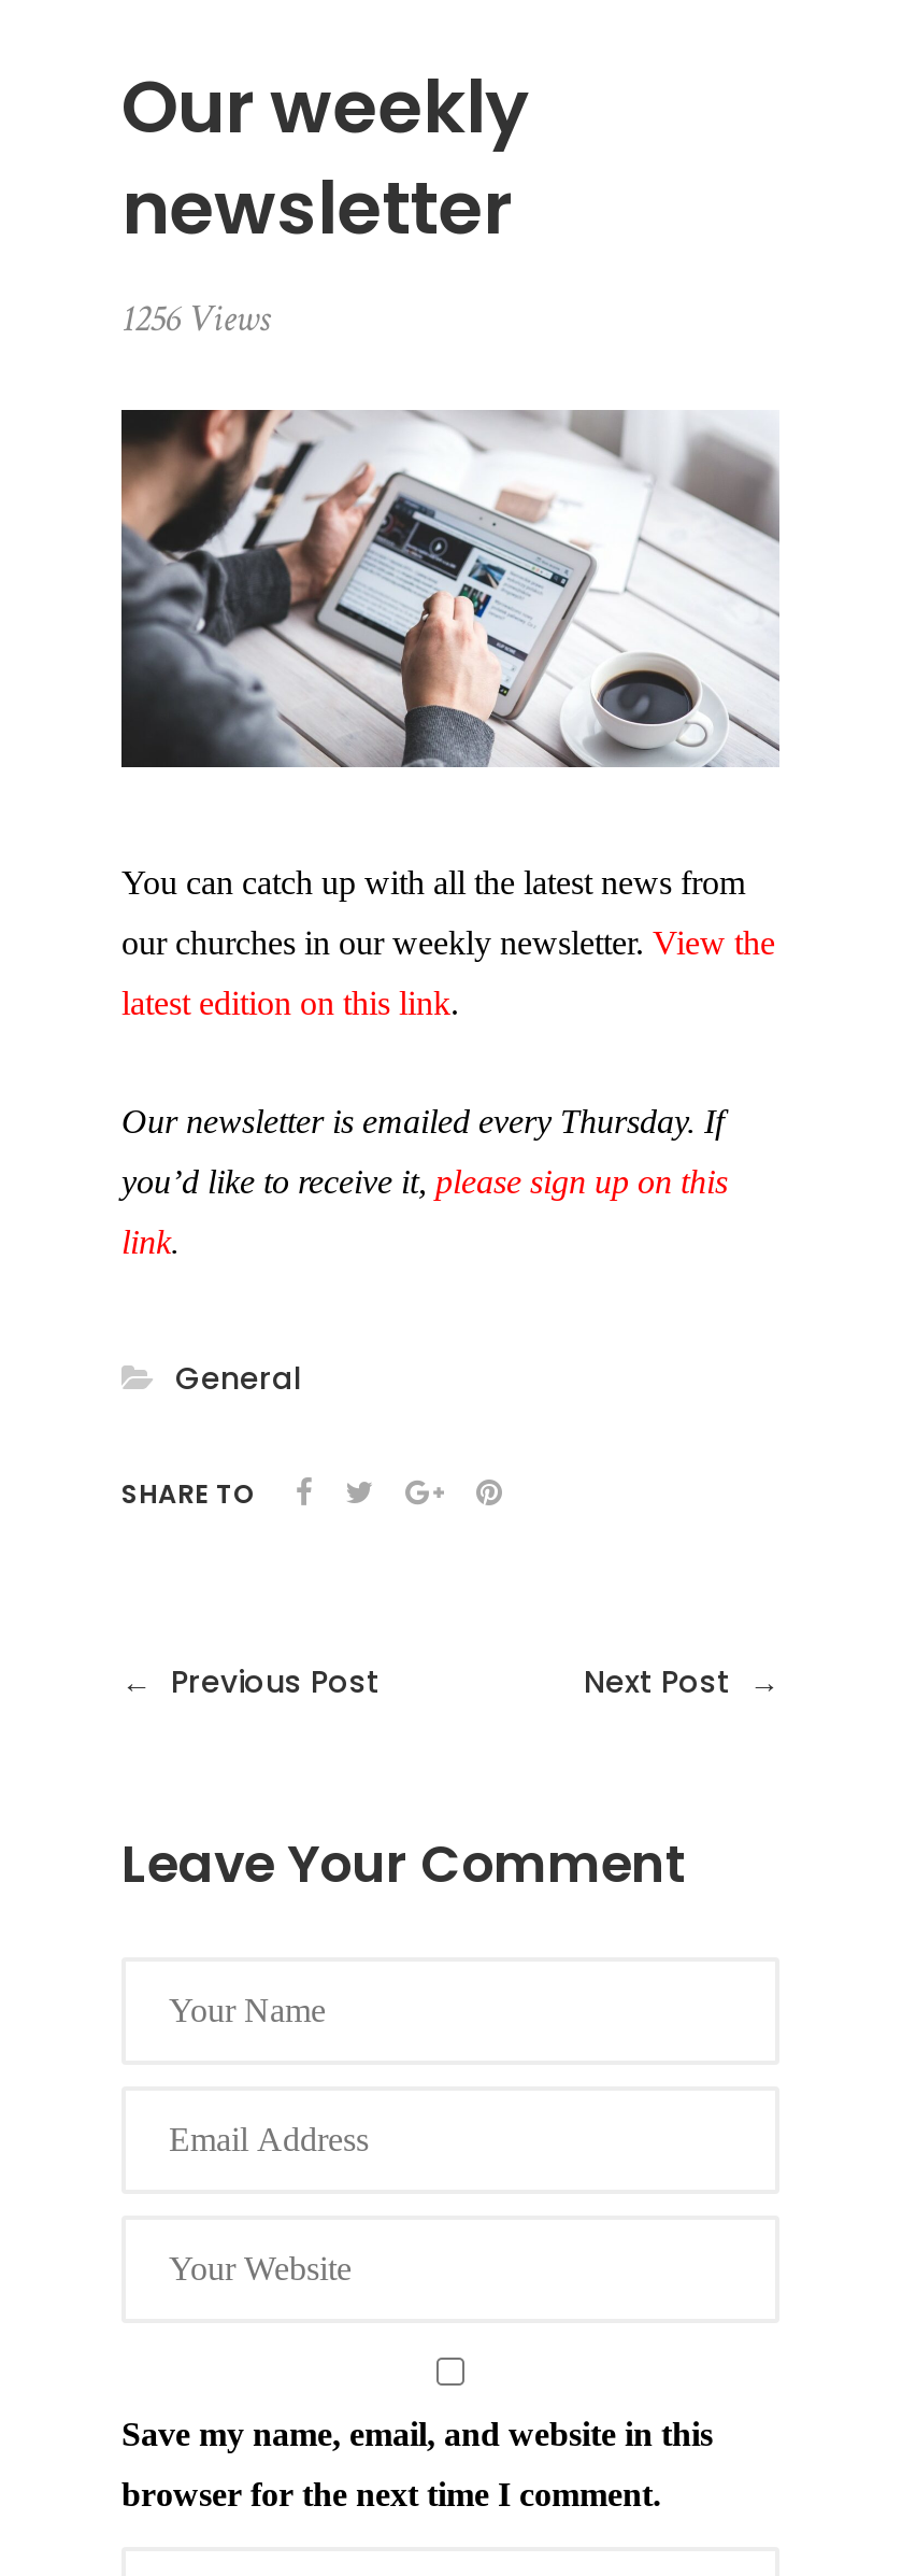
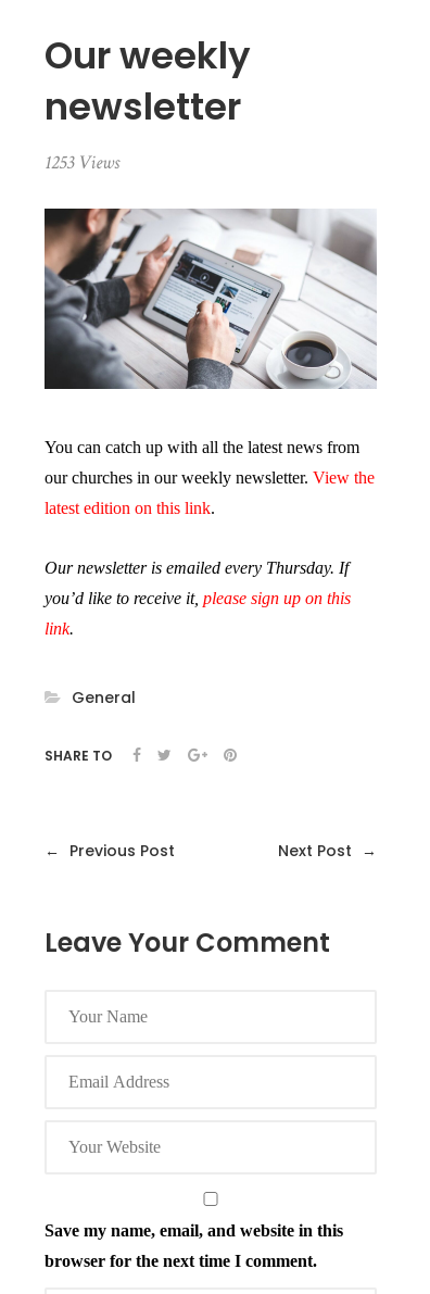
[121,294,270,343] 1256 Views -> [45,150,119,175] 1253 Views

